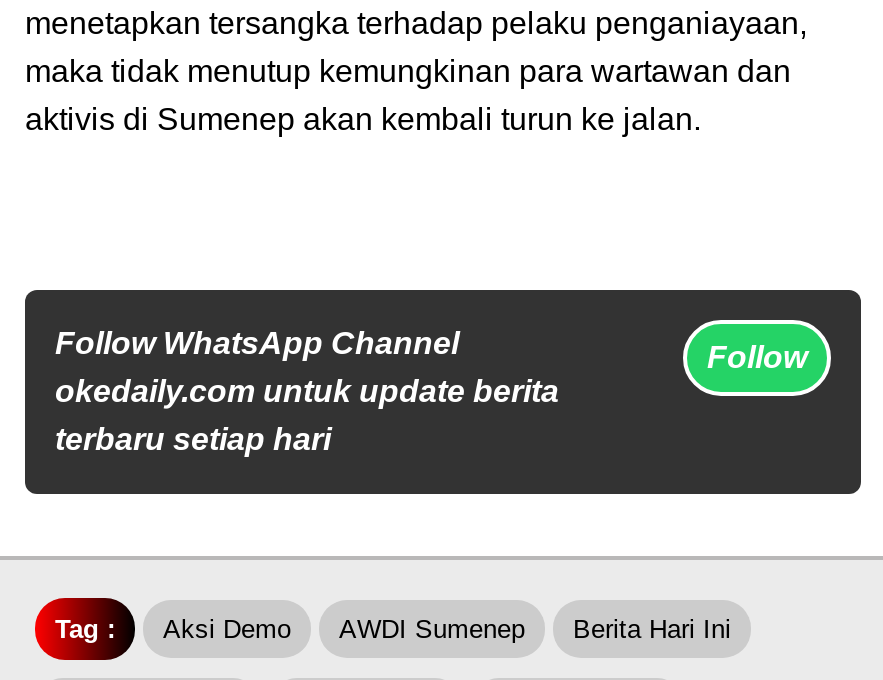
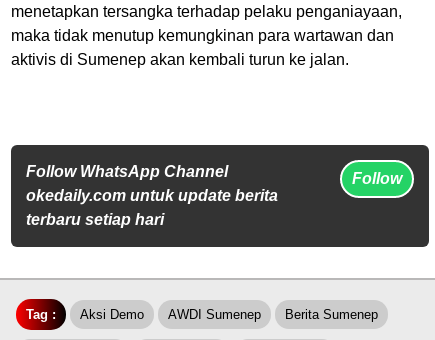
[573,615,731,645] Berita Hari Ini -> [285,307,378,322] Berita Sumenep

